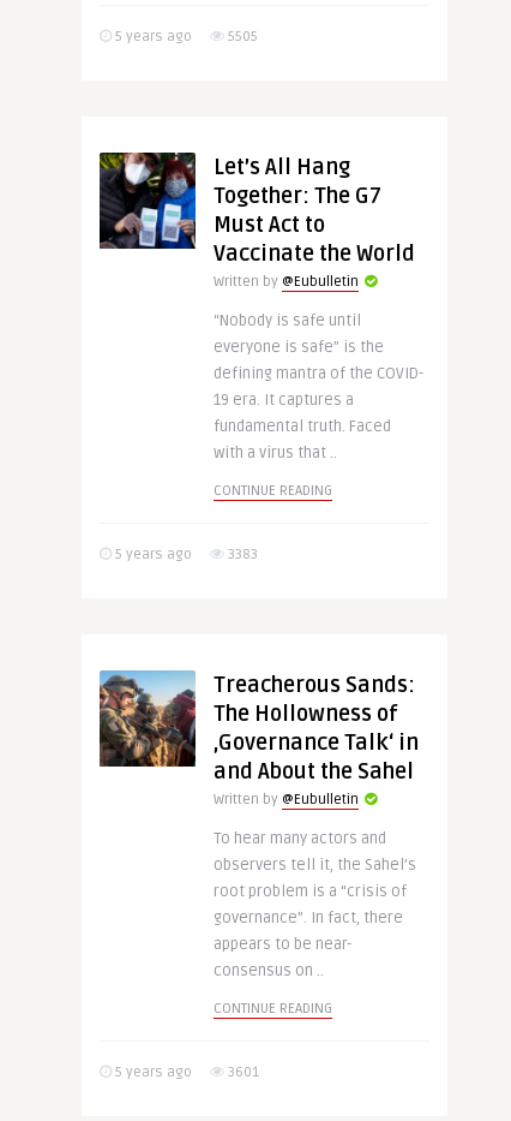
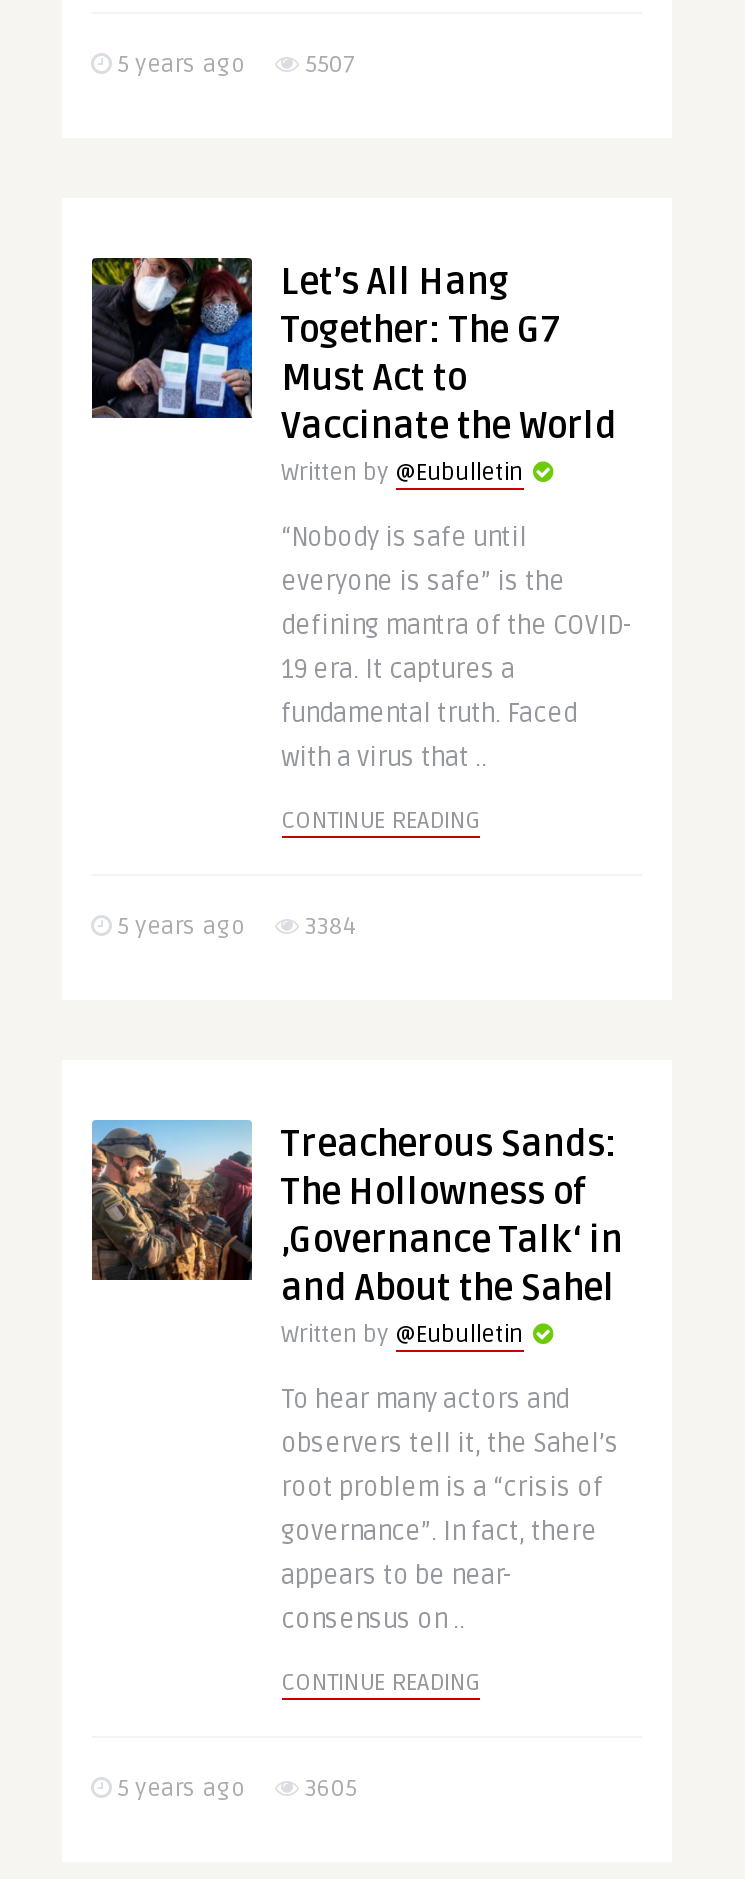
[111,28,257,46] 5 years ago 5505 -> [111,50,355,80] 5 years ago 5507
[111,545,257,564] 5 years ago 3383 -> [111,912,355,942] 5 years ago 3384
[111,1063,258,1081] 5 years ago 3601 -> [111,1774,357,1804] 5 years ago 3605

